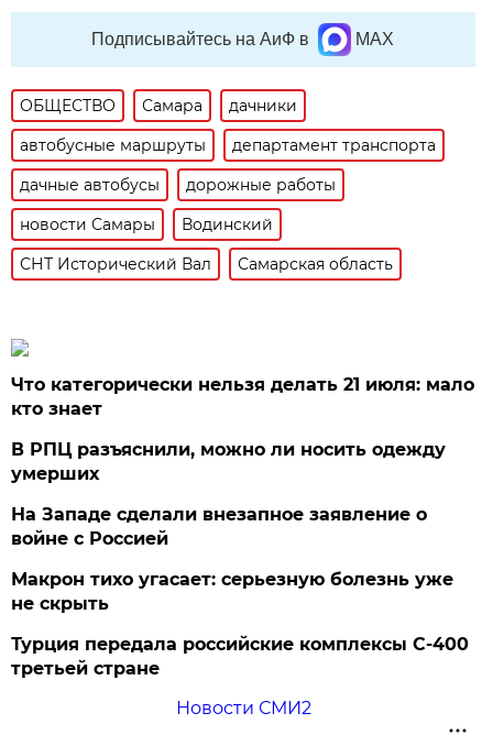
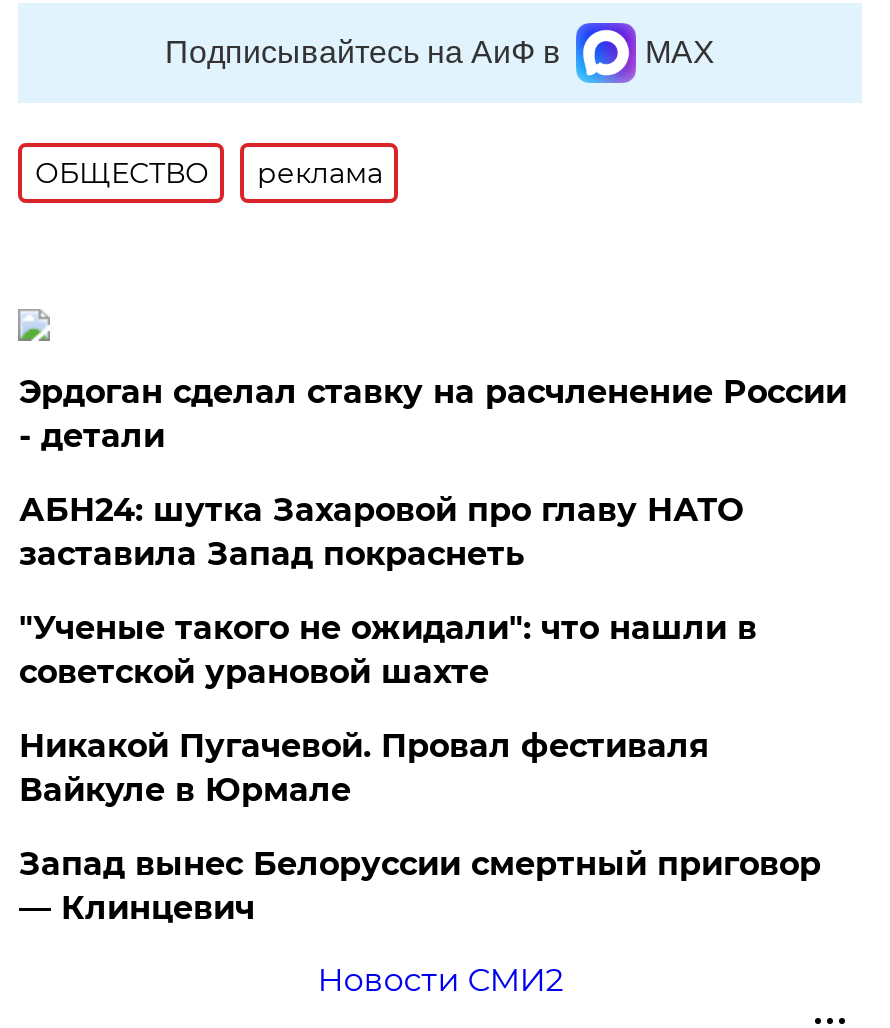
[20,96,436,274] Самара | дачники | автобусные маршруты | департамент транспорта | дачные автобусы | дорожные работы | новости Самары | Водинский | СНТ Исторический Вал | Самарская область -> [257,154,383,190] реклама
[11,374,475,679] Что категорически нельзя делать 21 июля: мало | кто знает | В РПЦ разъяснили, можно ли носить одежду | умерших | На Западе сделали внезапное заявление о | войне с Россией | Макрон тихо угасает: серьезную болезнь уже | не скрыть | Турция передала российские комплексы С-400 | третьей стране -> [19,372,847,926] Эрдоган сделал ставку на расчленение России | - детали | АБН24: шутка Захаровой про главу НАТО | заставила Запад покраснеть | "Ученые такого не ожидали": что нашли в | советской урановой шахте | Никакой Пугачевой. Провал фестиваля | Вайкуле в Юрмале | Запад вынес Белоруссии смертный приговор | — Клинцевич

